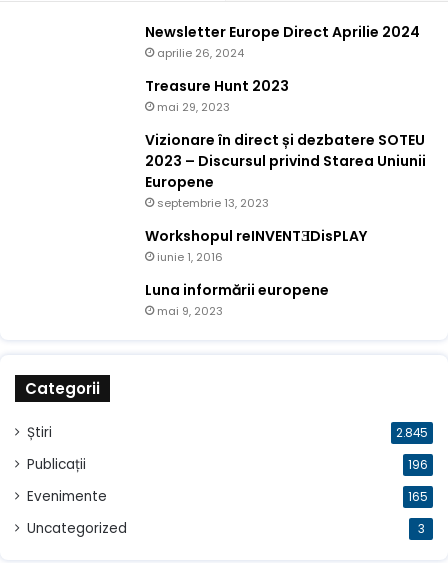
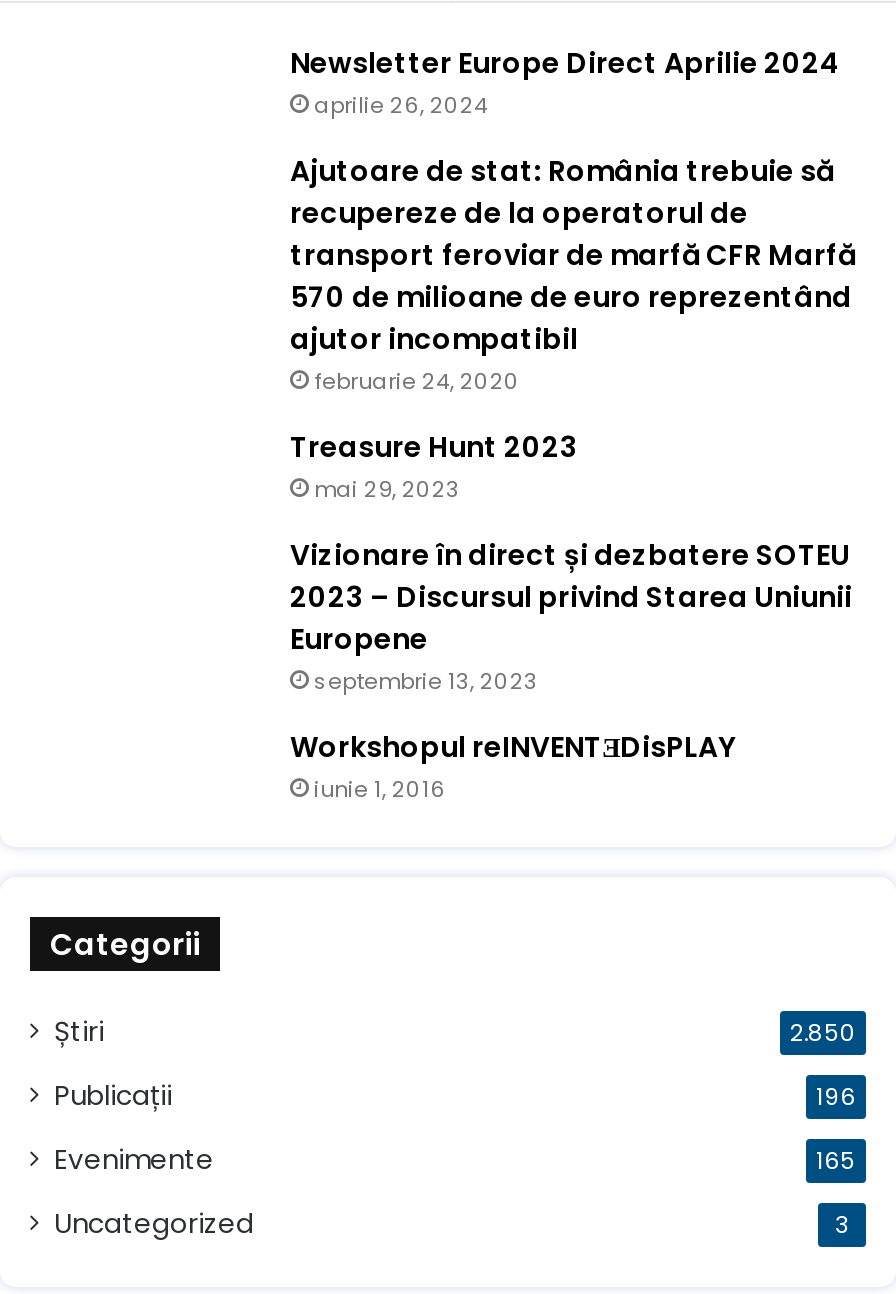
none -> [290,152,856,398] Ajutoare de stat: România trebuie să | recupereze de la operatorul de | transport feroviar de marfă CFR Marfă | 570 de milioane de euro reprezentând | ajutor incompatibil | februarie 24, 2020
moved [145,76,426,265] -> [290,428,852,806]: Treasure Hunt 2023 | mai 29, 2023 | Vizionare în direct și dezbatere SOTEU | 2023 – Discursul privind Starea Uniunii | Europene | septembrie 13, 2023 | Workshopul reINVENTƎDisPLAY | iunie 1, 2016
[145,280,329,319] Luna informării europene | mai 9, 2023 -> none
[396,425,428,441] 2.845 -> [790,1018,856,1050] 2.850

